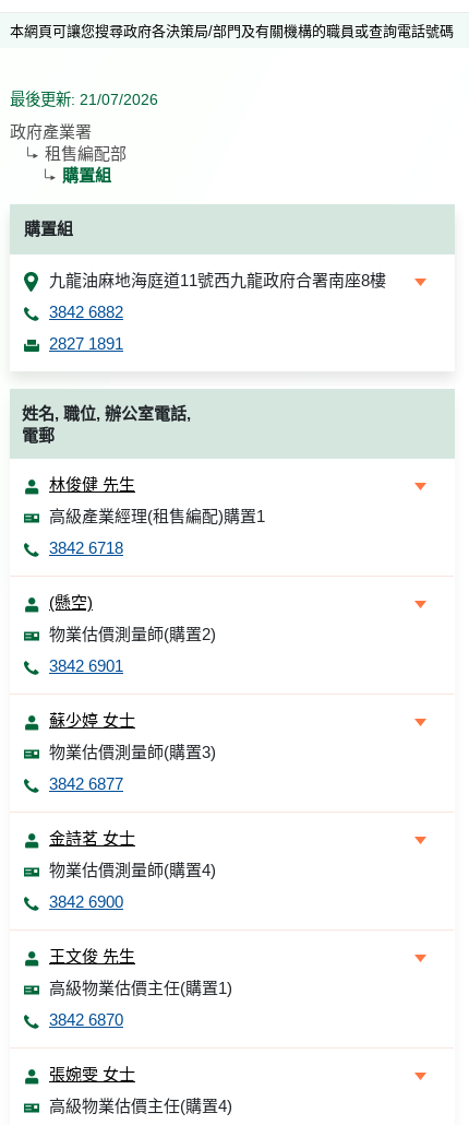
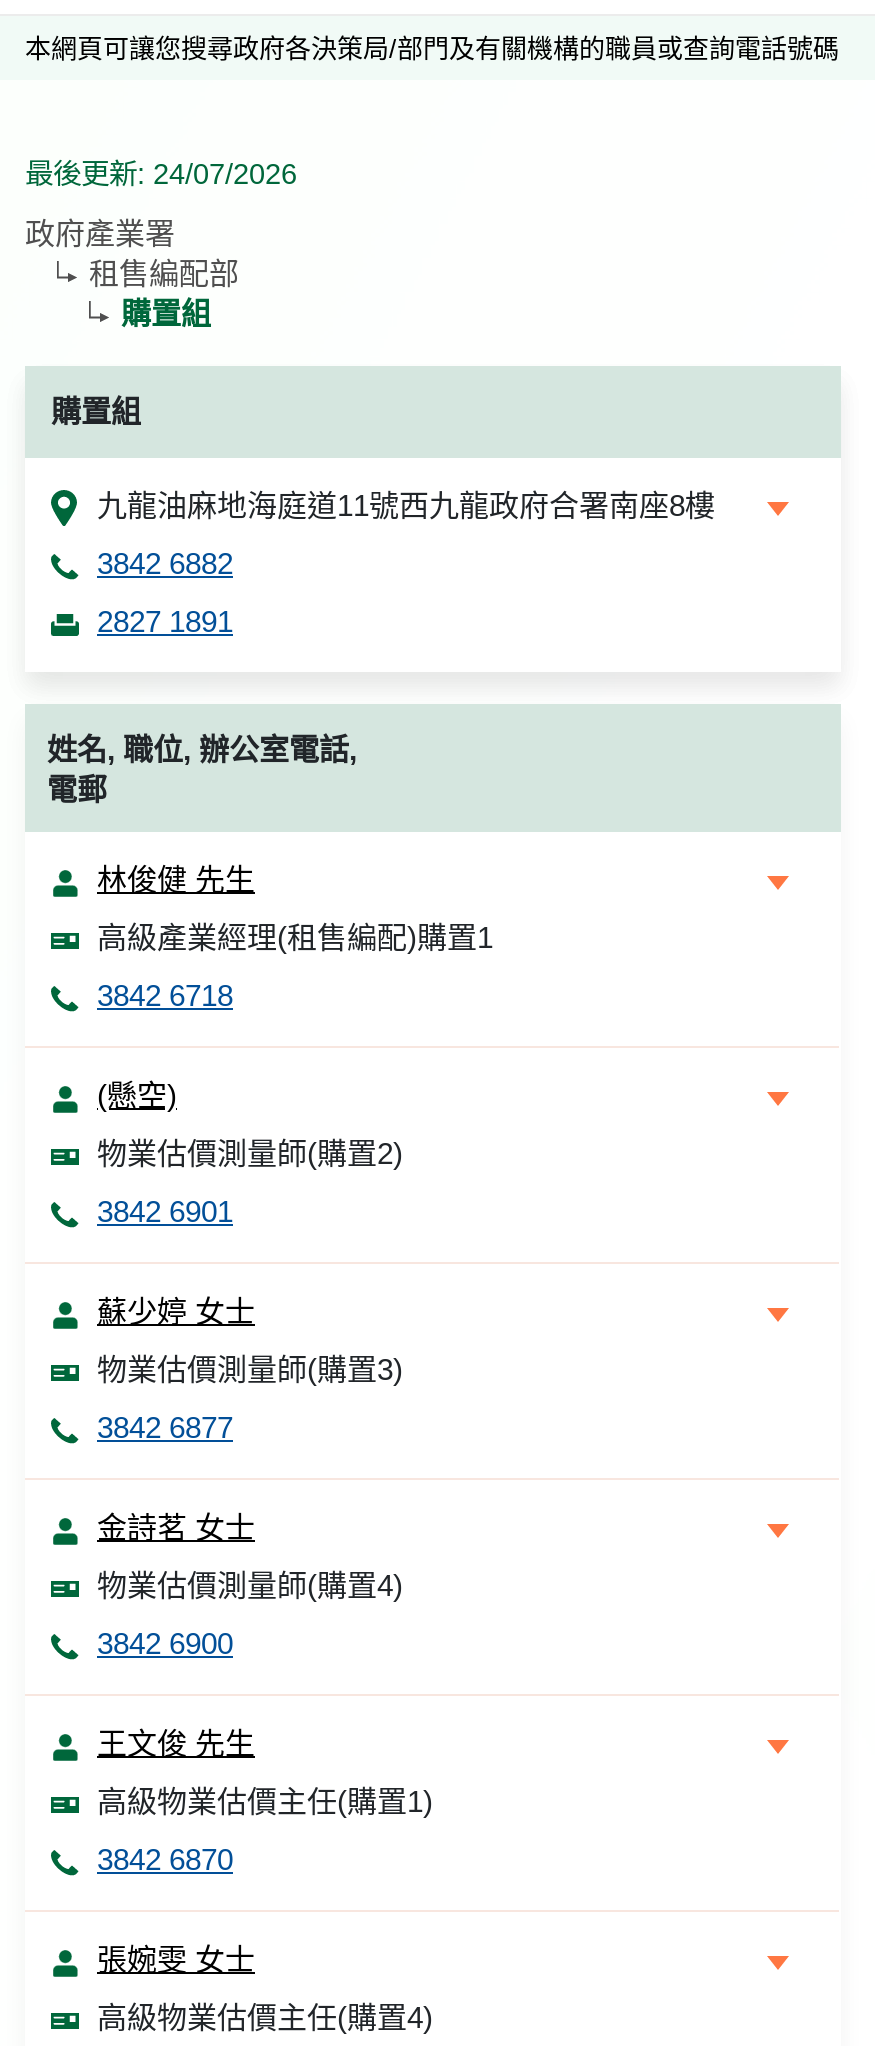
[10,91,158,108] 最後更新: 21/07/2026 -> [25,158,297,190] 最後更新: 24/07/2026

